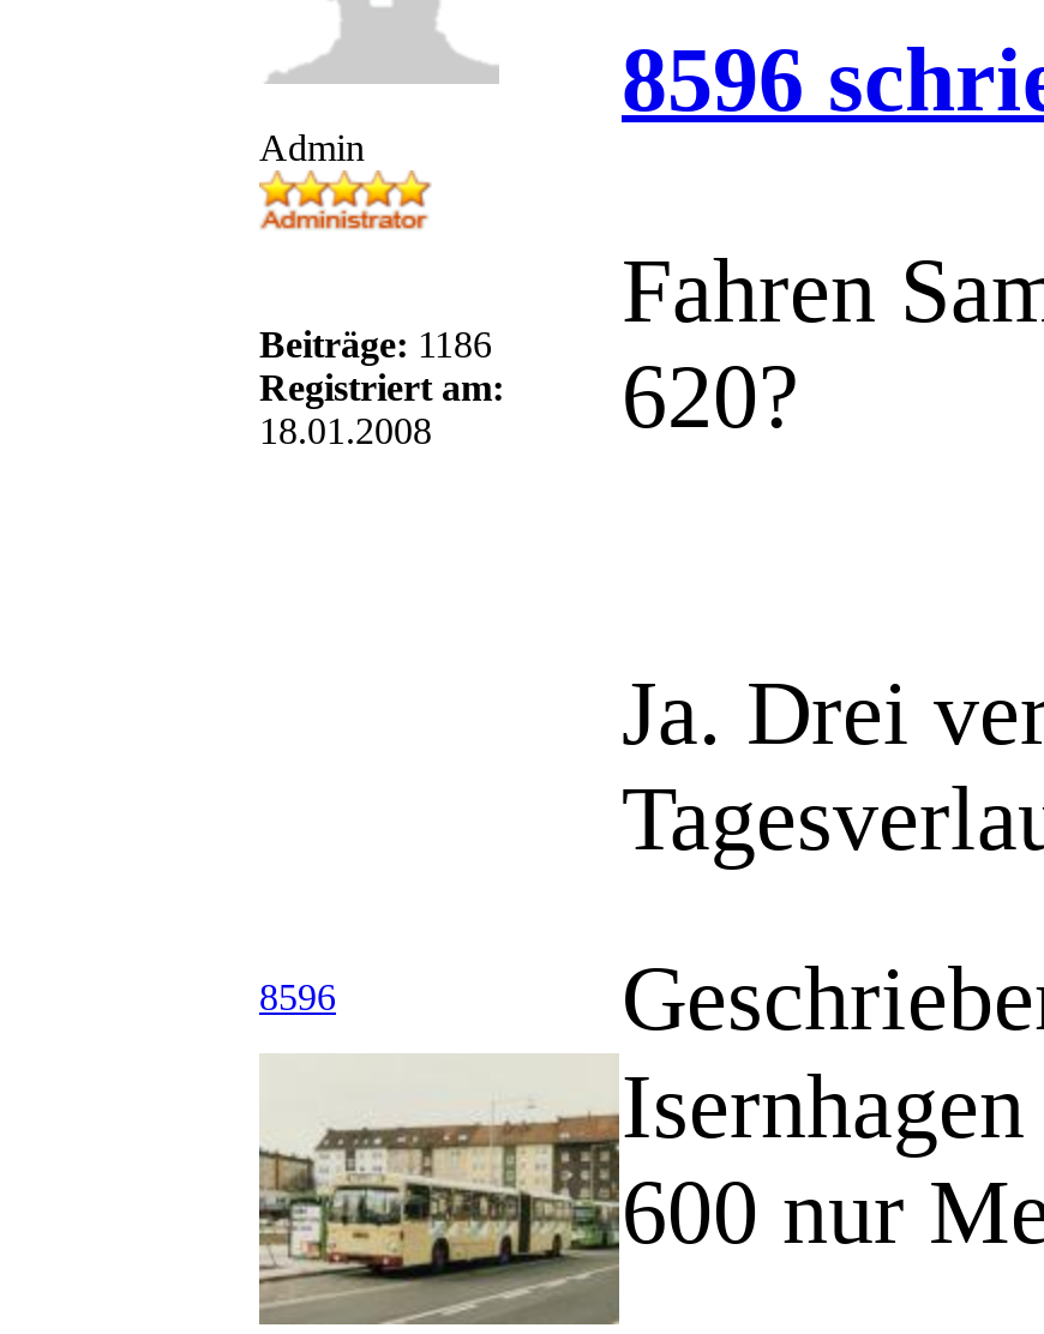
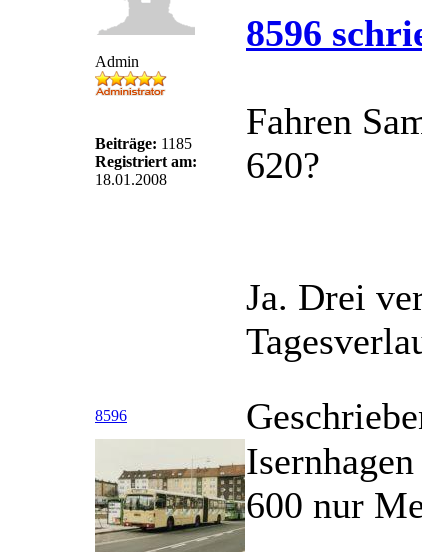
[259,324,492,365] Beiträge: 1186 -> [95,135,192,152] Beiträge: 1185

